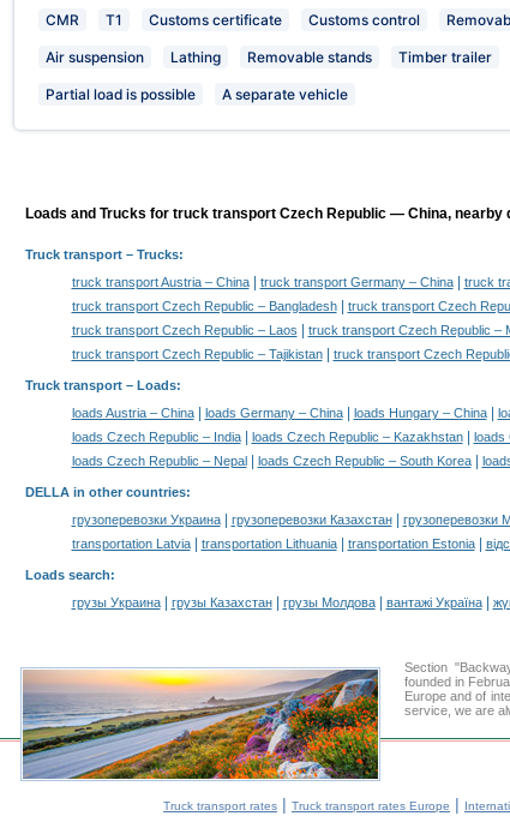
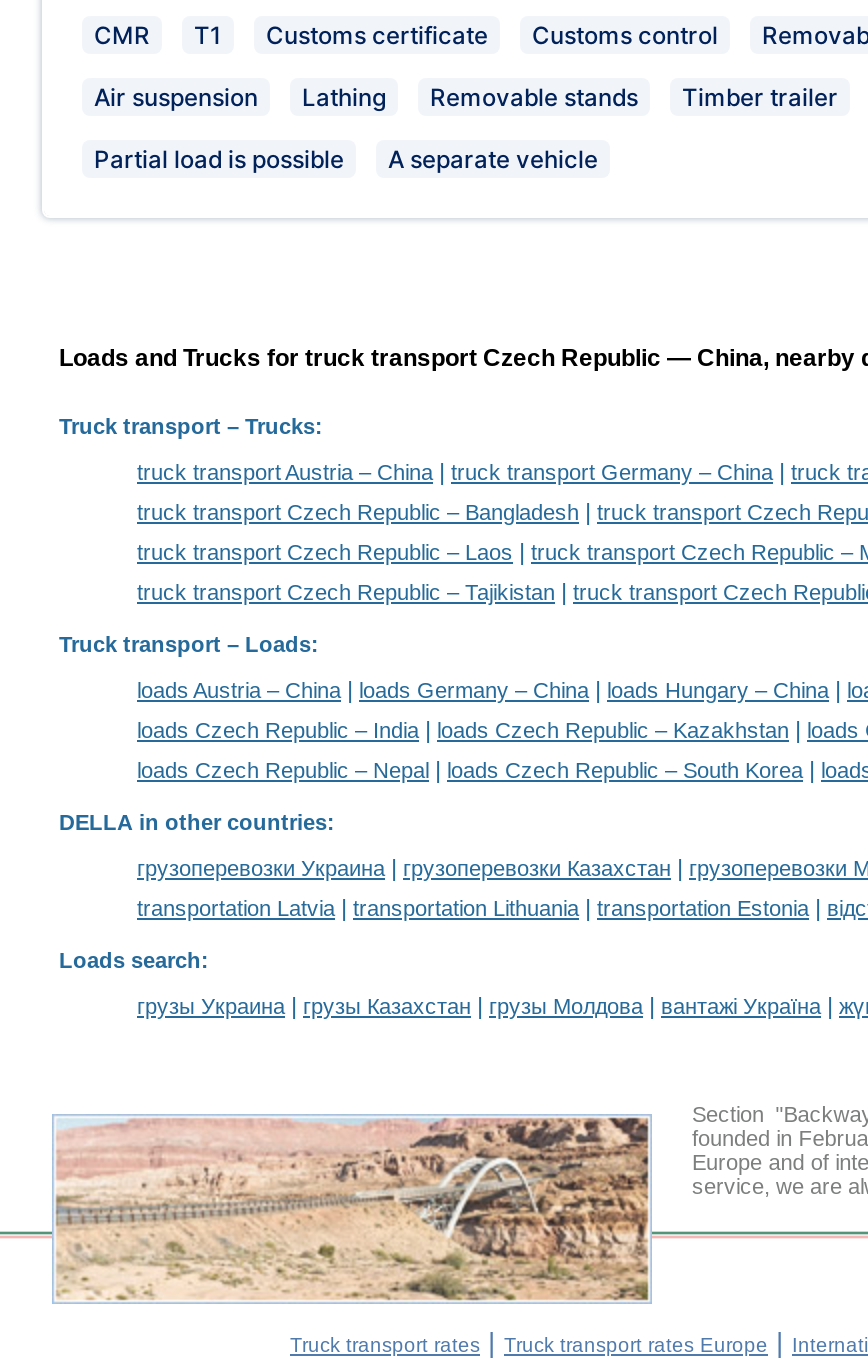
[22,668,379,780] [image] -> [54,1116,650,1302] [image]

